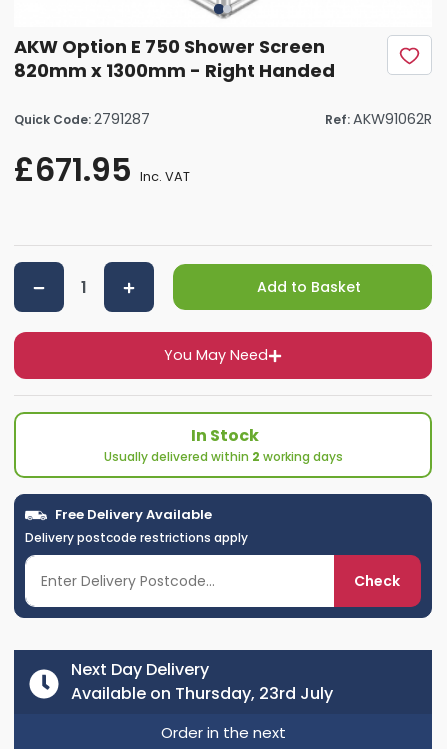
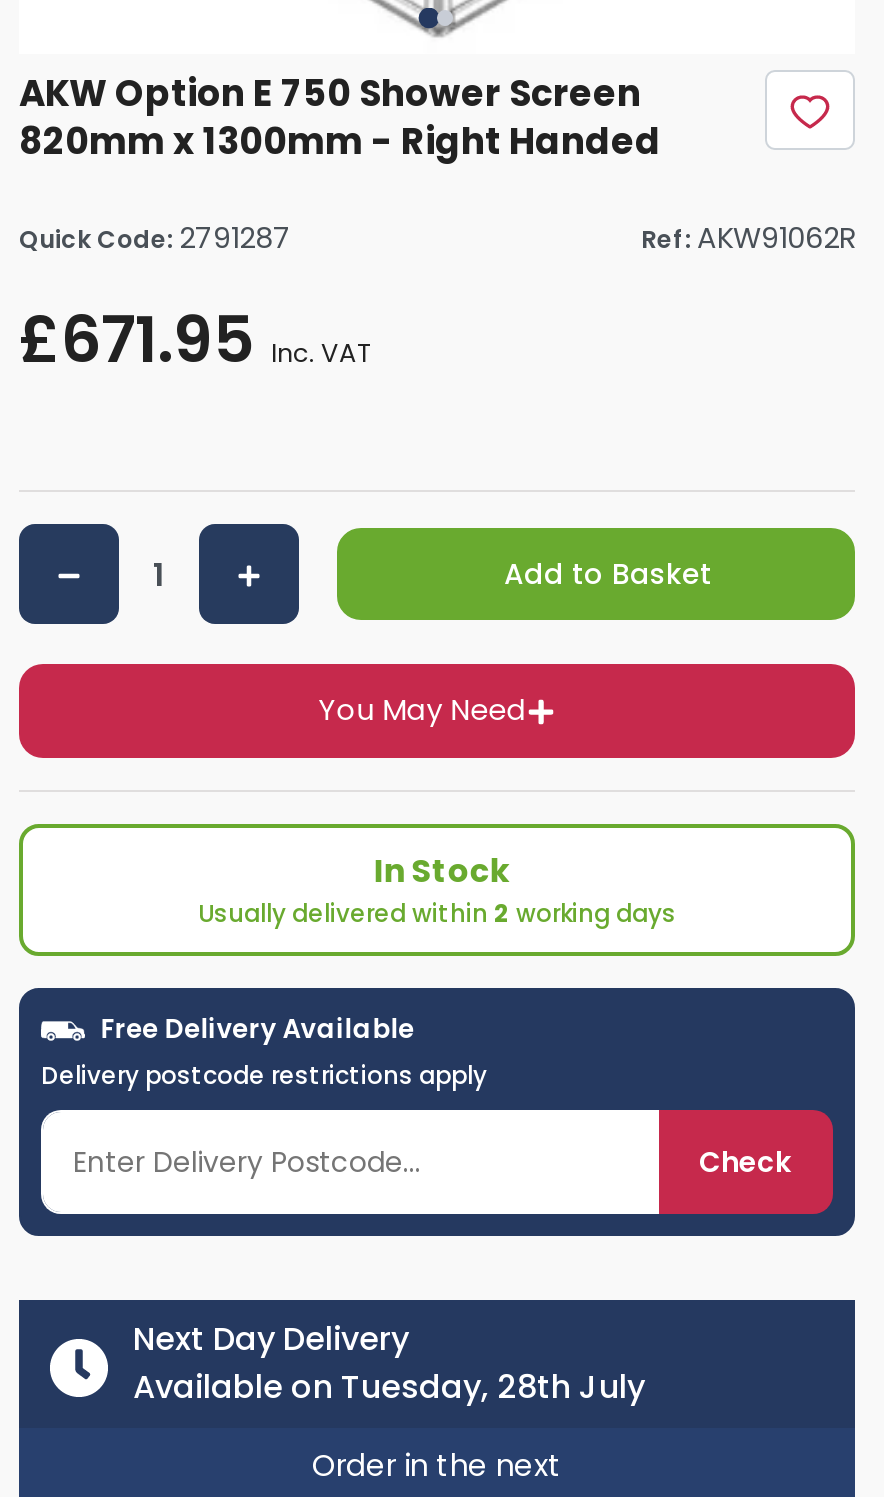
[71,682,333,705] Available on Thursday, 23rd July -> [133,1365,645,1411] Available on Tuesday, 28th July

